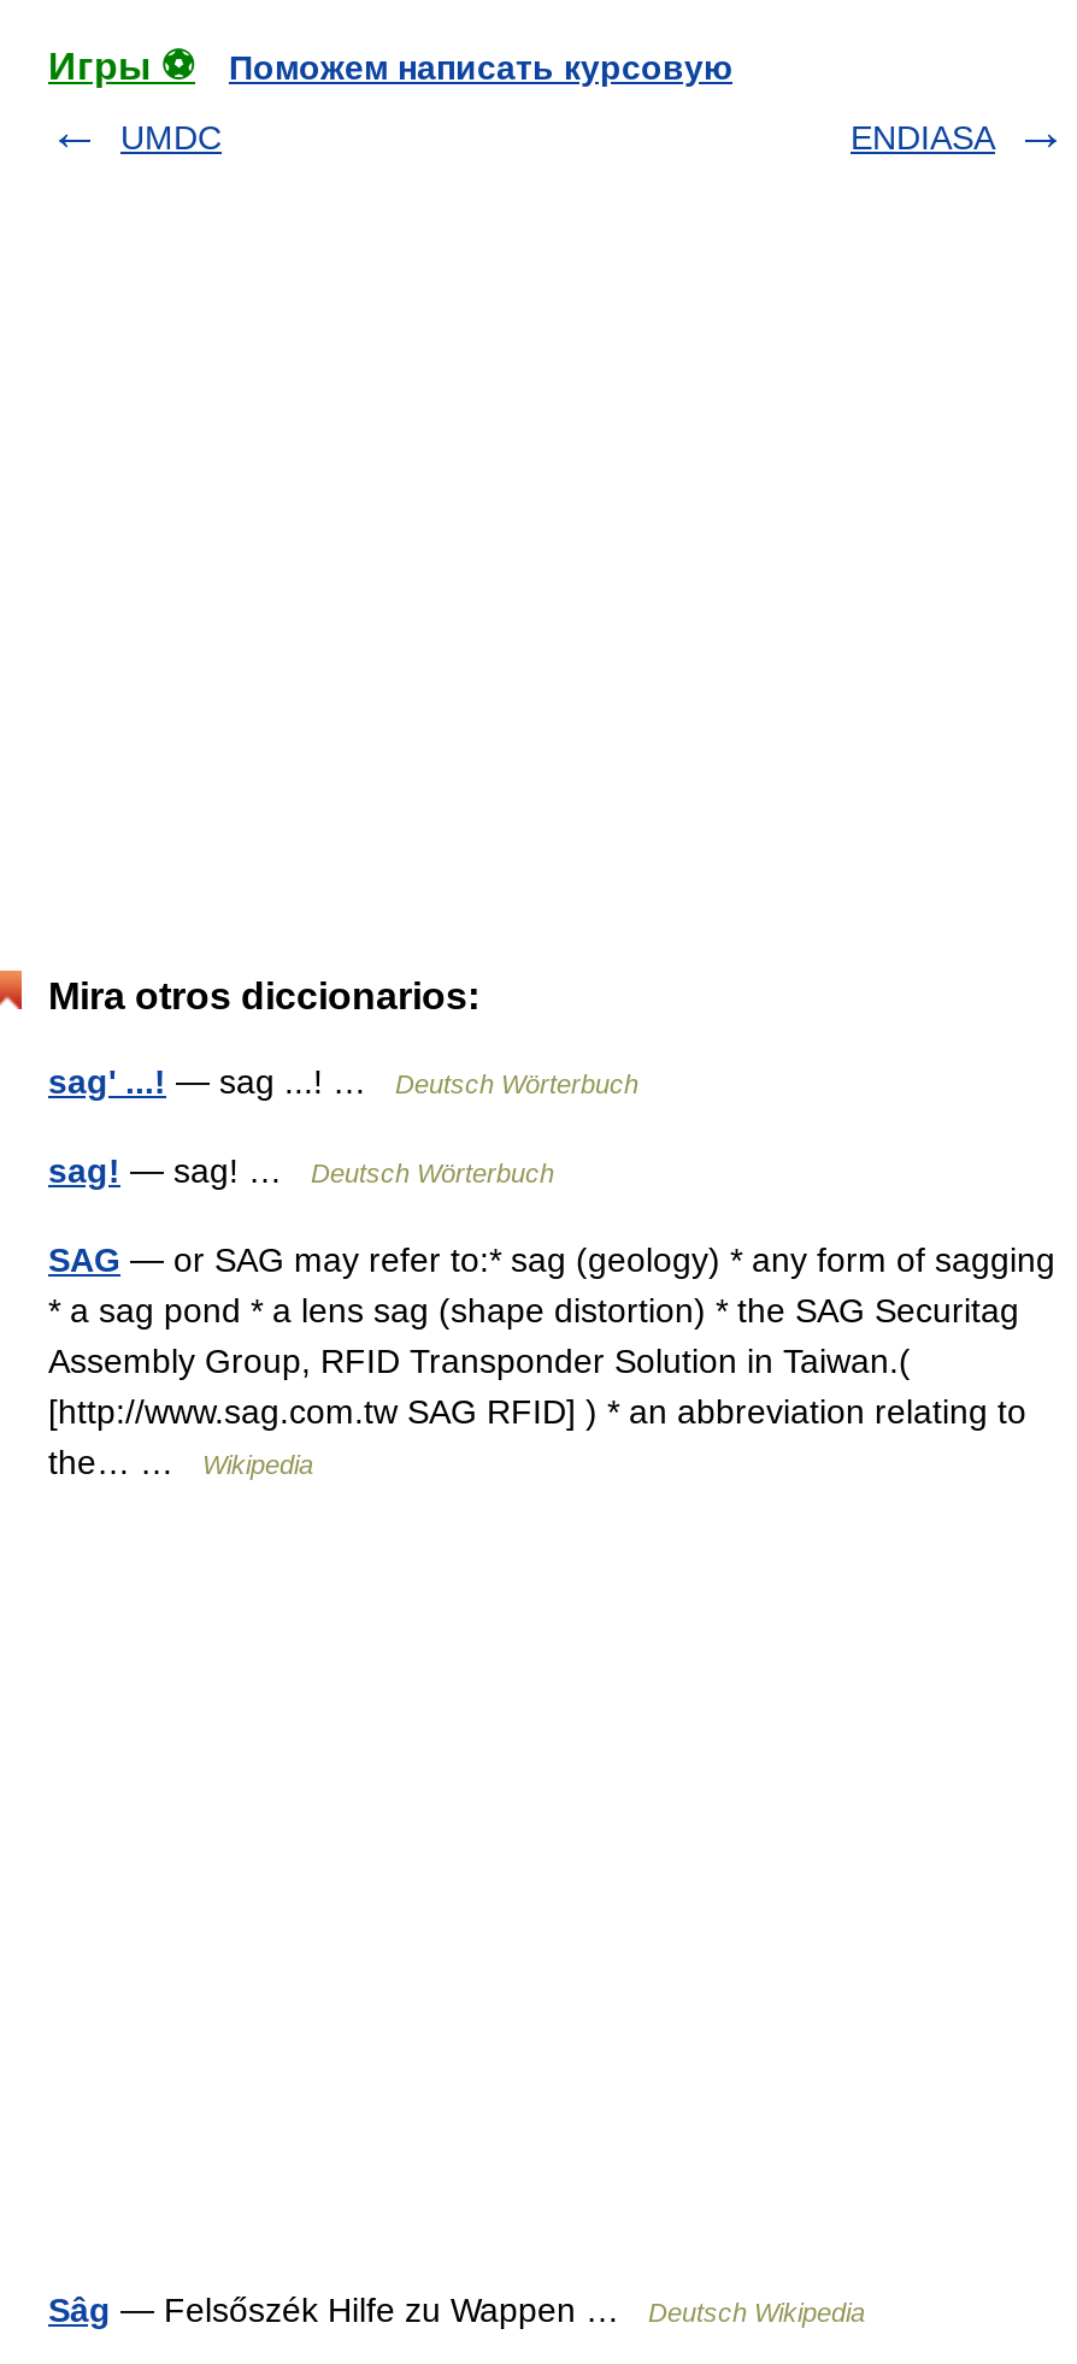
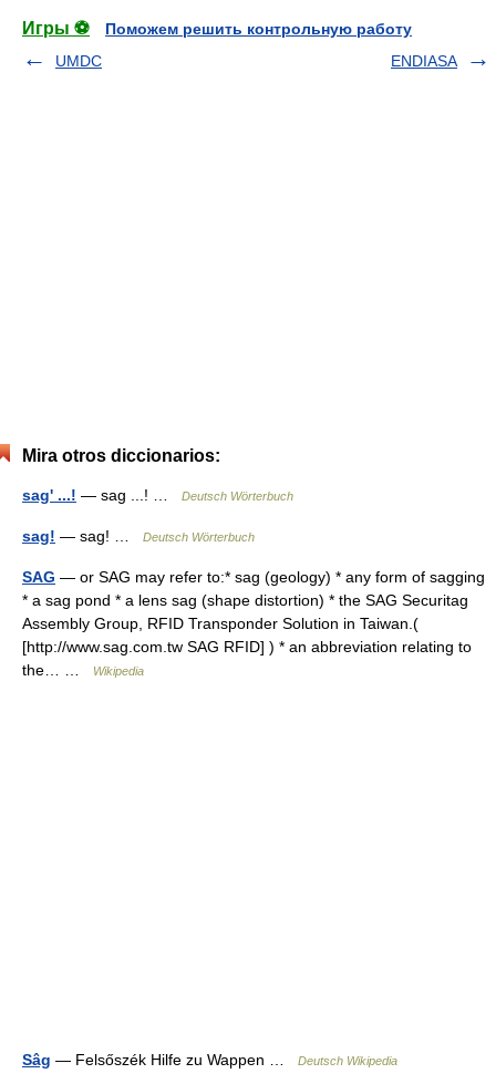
[229,48,732,87] Поможем написать курсовую -> [105,20,412,38] Поможем решить контрольную работу

